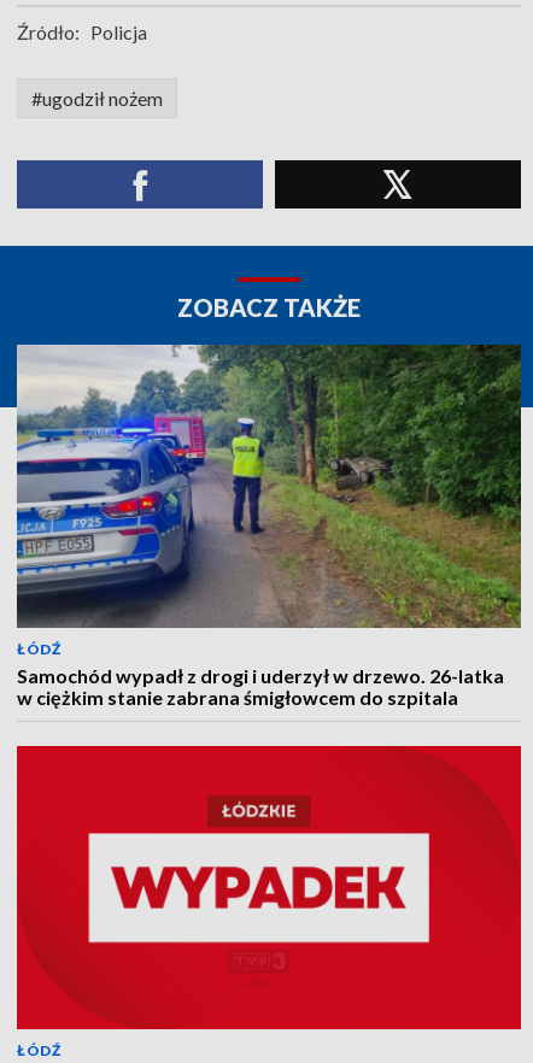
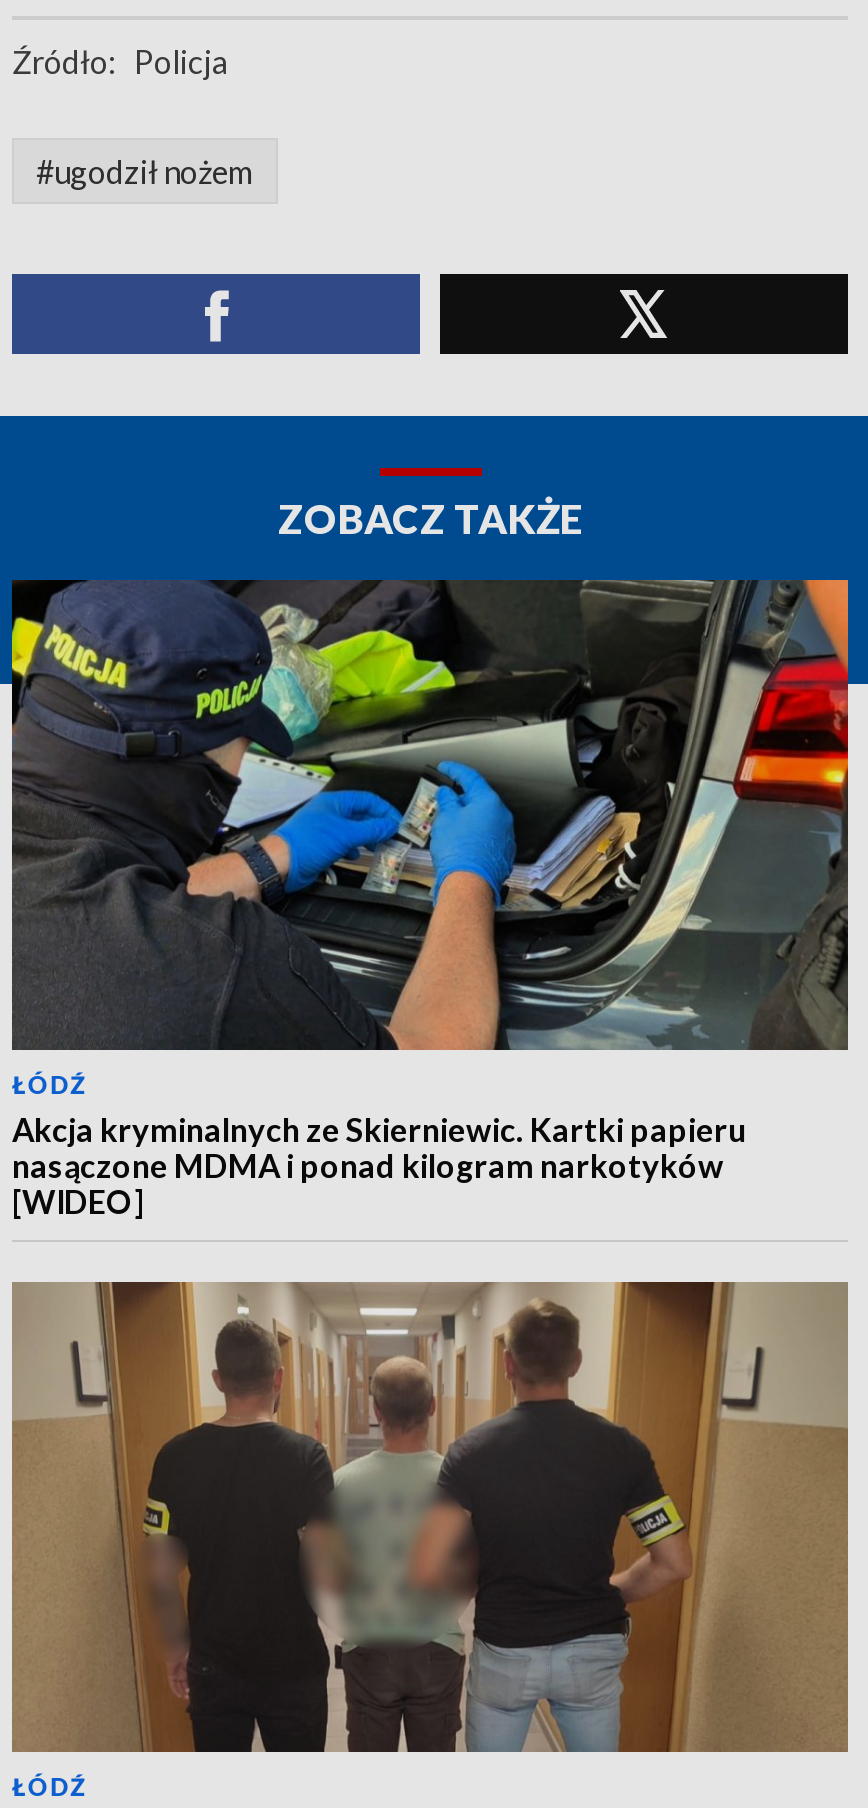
[16,343,522,709] [image] | Samochód wypadł z drogi i uderzył w drzewo. 26-latka | w ciężkim stanie zabrana śmigłowcem do szpitala -> [10,578,850,1221] [image] | Akcja kryminalnych ze Skierniewic. Kartki papieru | nasączone MDMA i ponad kilogram narkotyków | [WIDEO]
[16,745,522,1030] [image] -> [10,1280,850,1754] [image]

